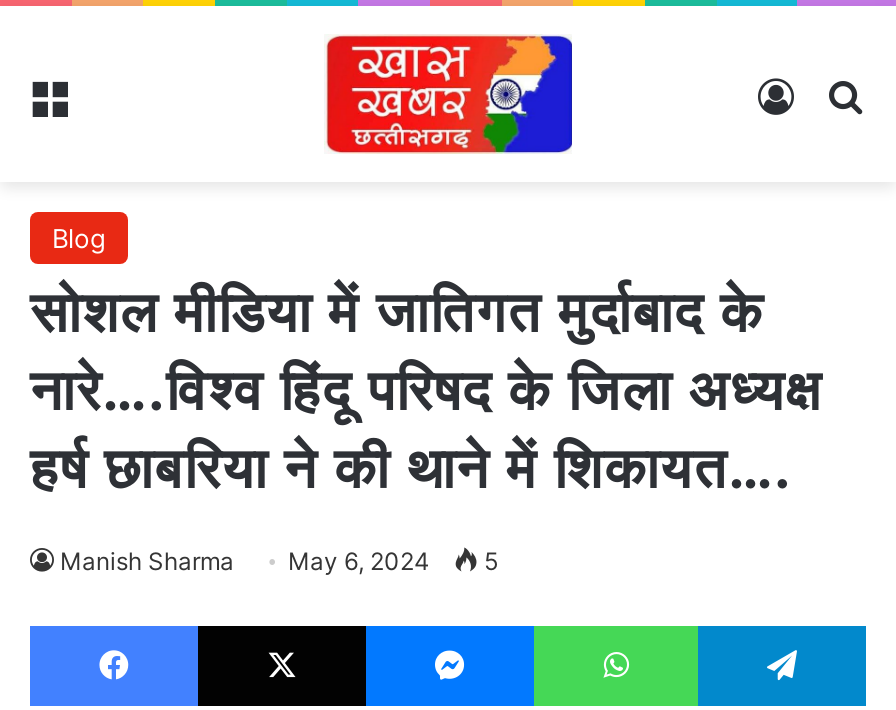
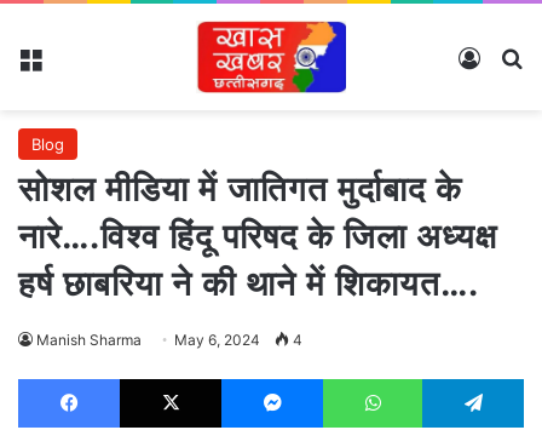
[60,546,498,576] Manish Sharma May 6, 2024 5 -> [36,331,302,349] Manish Sharma May 6, 2024 4

